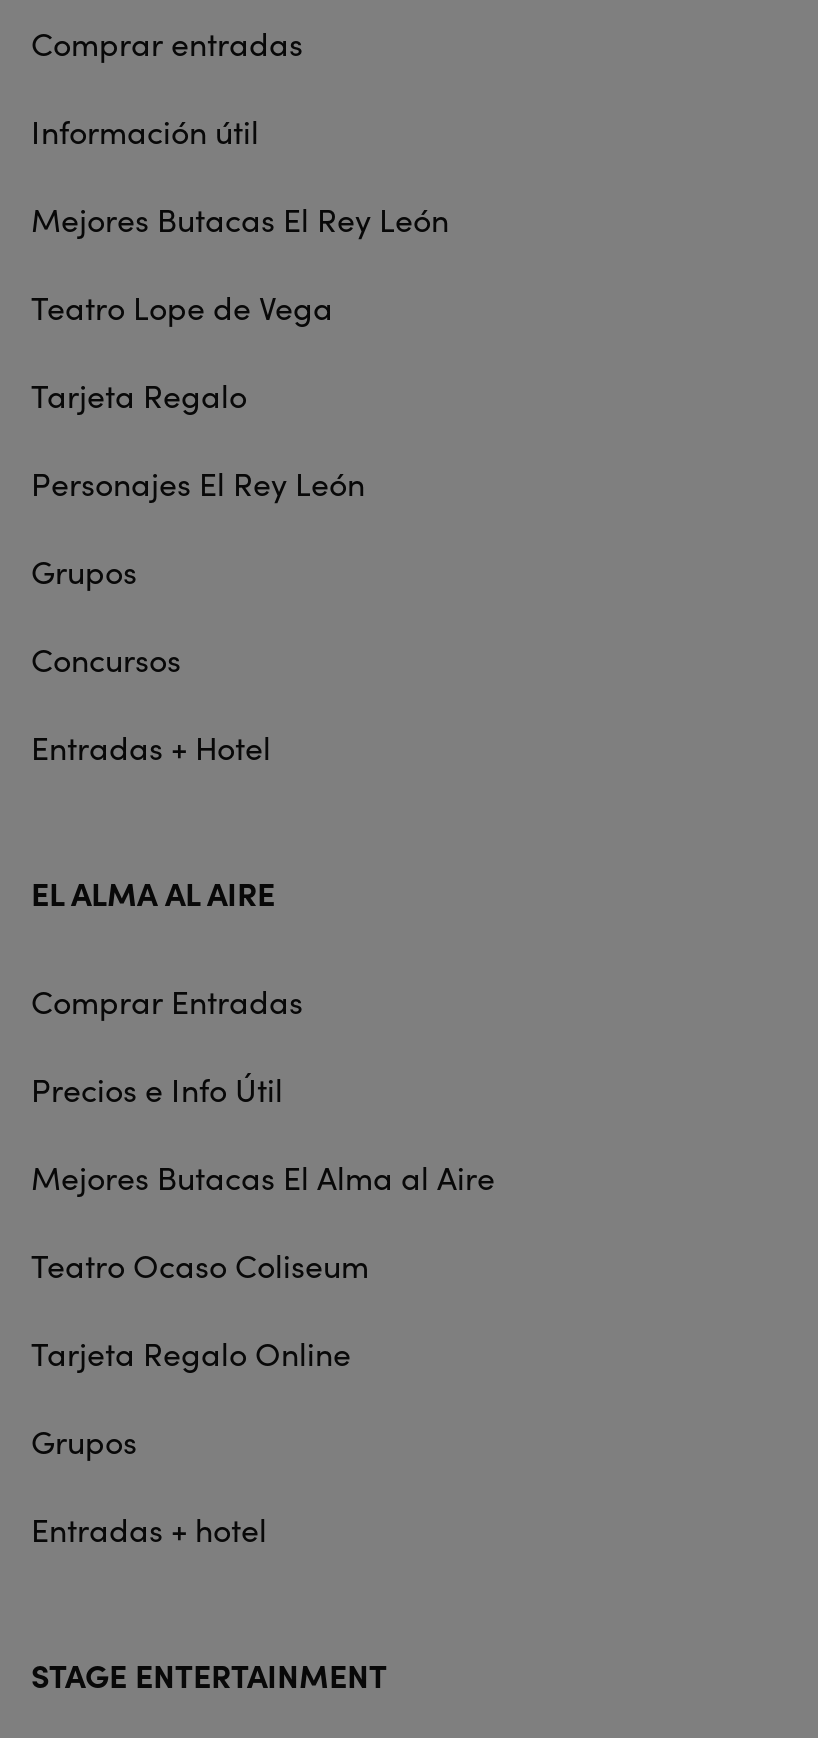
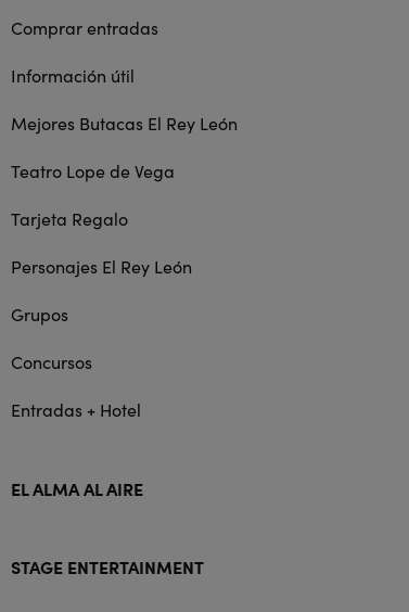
[31,980,495,1550] Comprar Entradas | Precios e Info Útil | Mejores Butacas El Alma al Aire | Teatro Ocaso Coliseum | Tarjeta Regalo Online | Grupos | Entradas + hotel -> none

